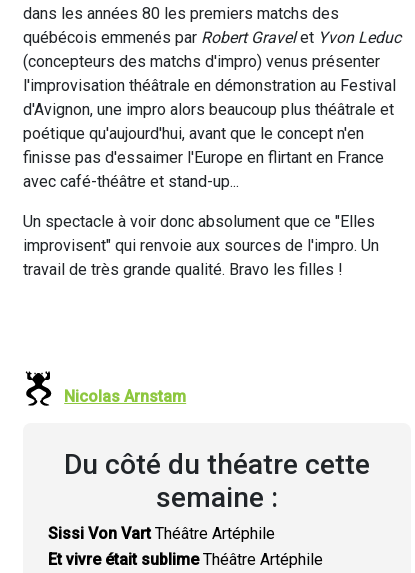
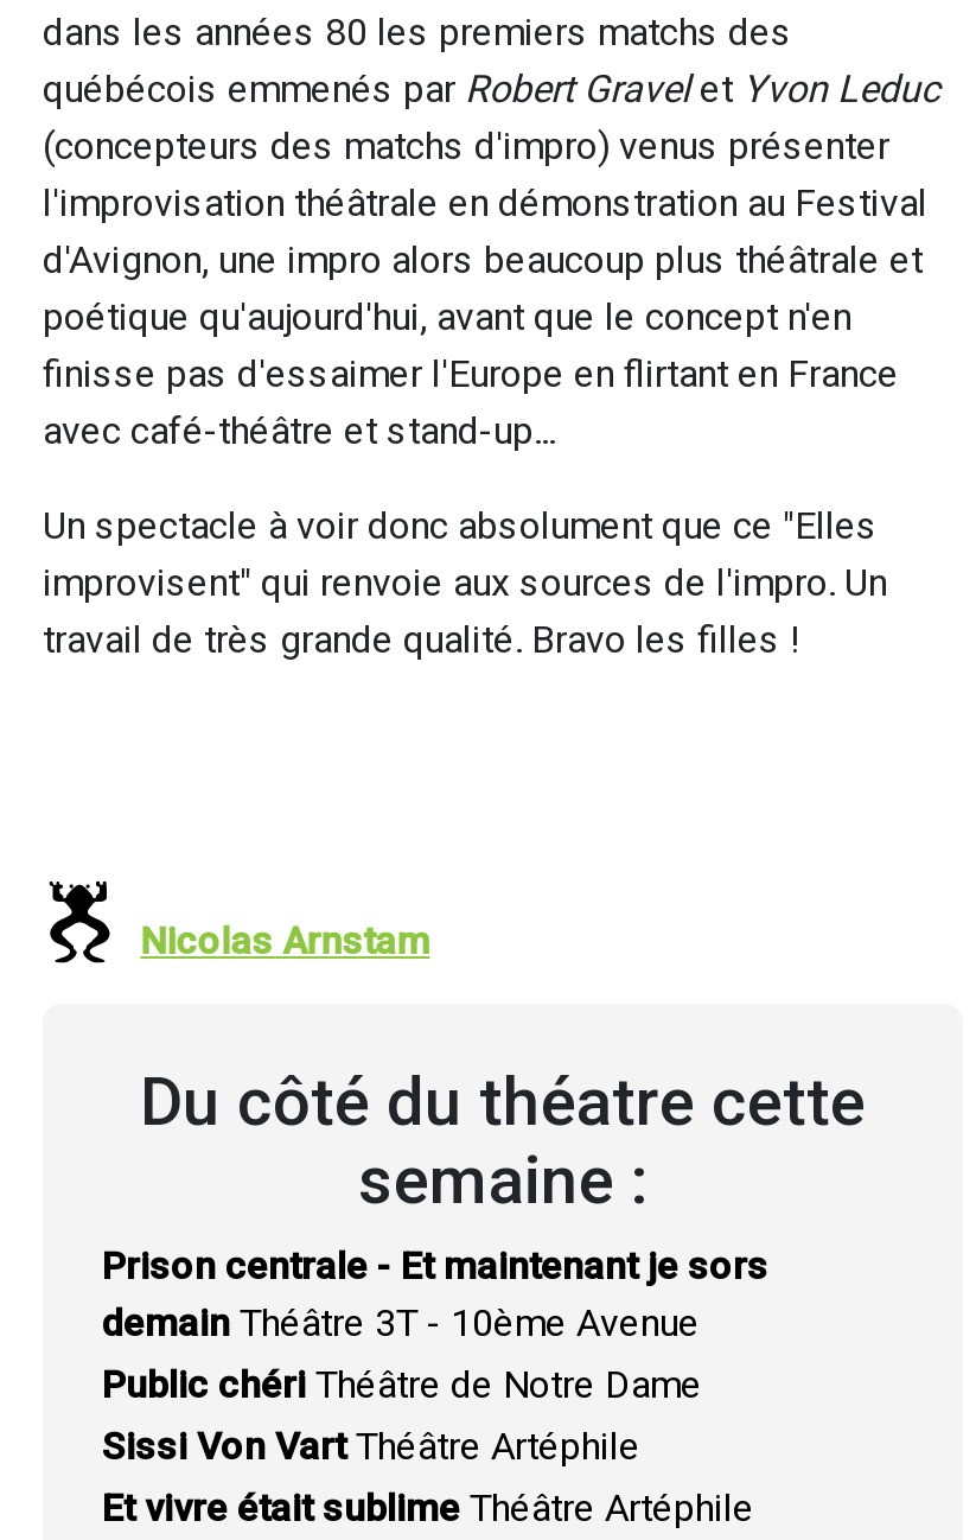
none -> [102,1243,768,1407] Prison centrale - Et maintenant je sors | demain Théâtre 3T - 10ème Avenue | Public chéri Théâtre de Notre Dame

